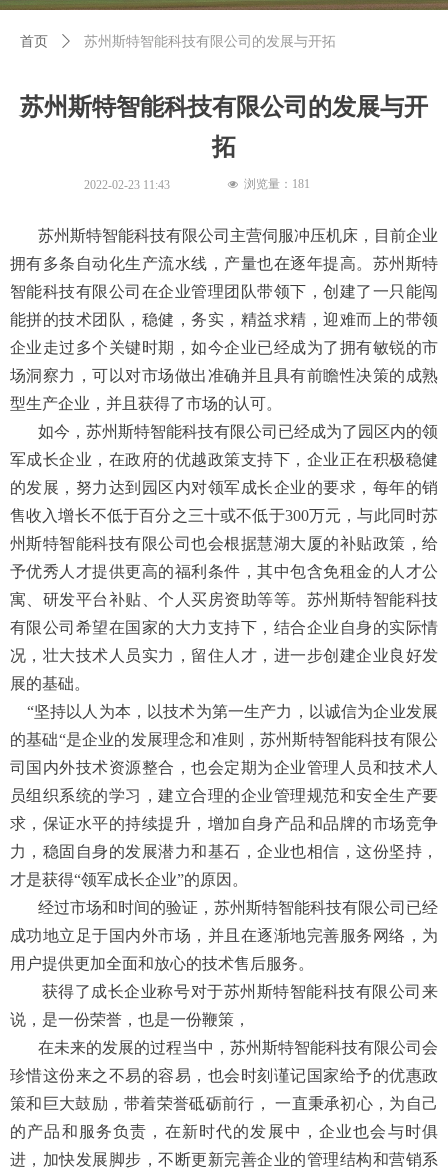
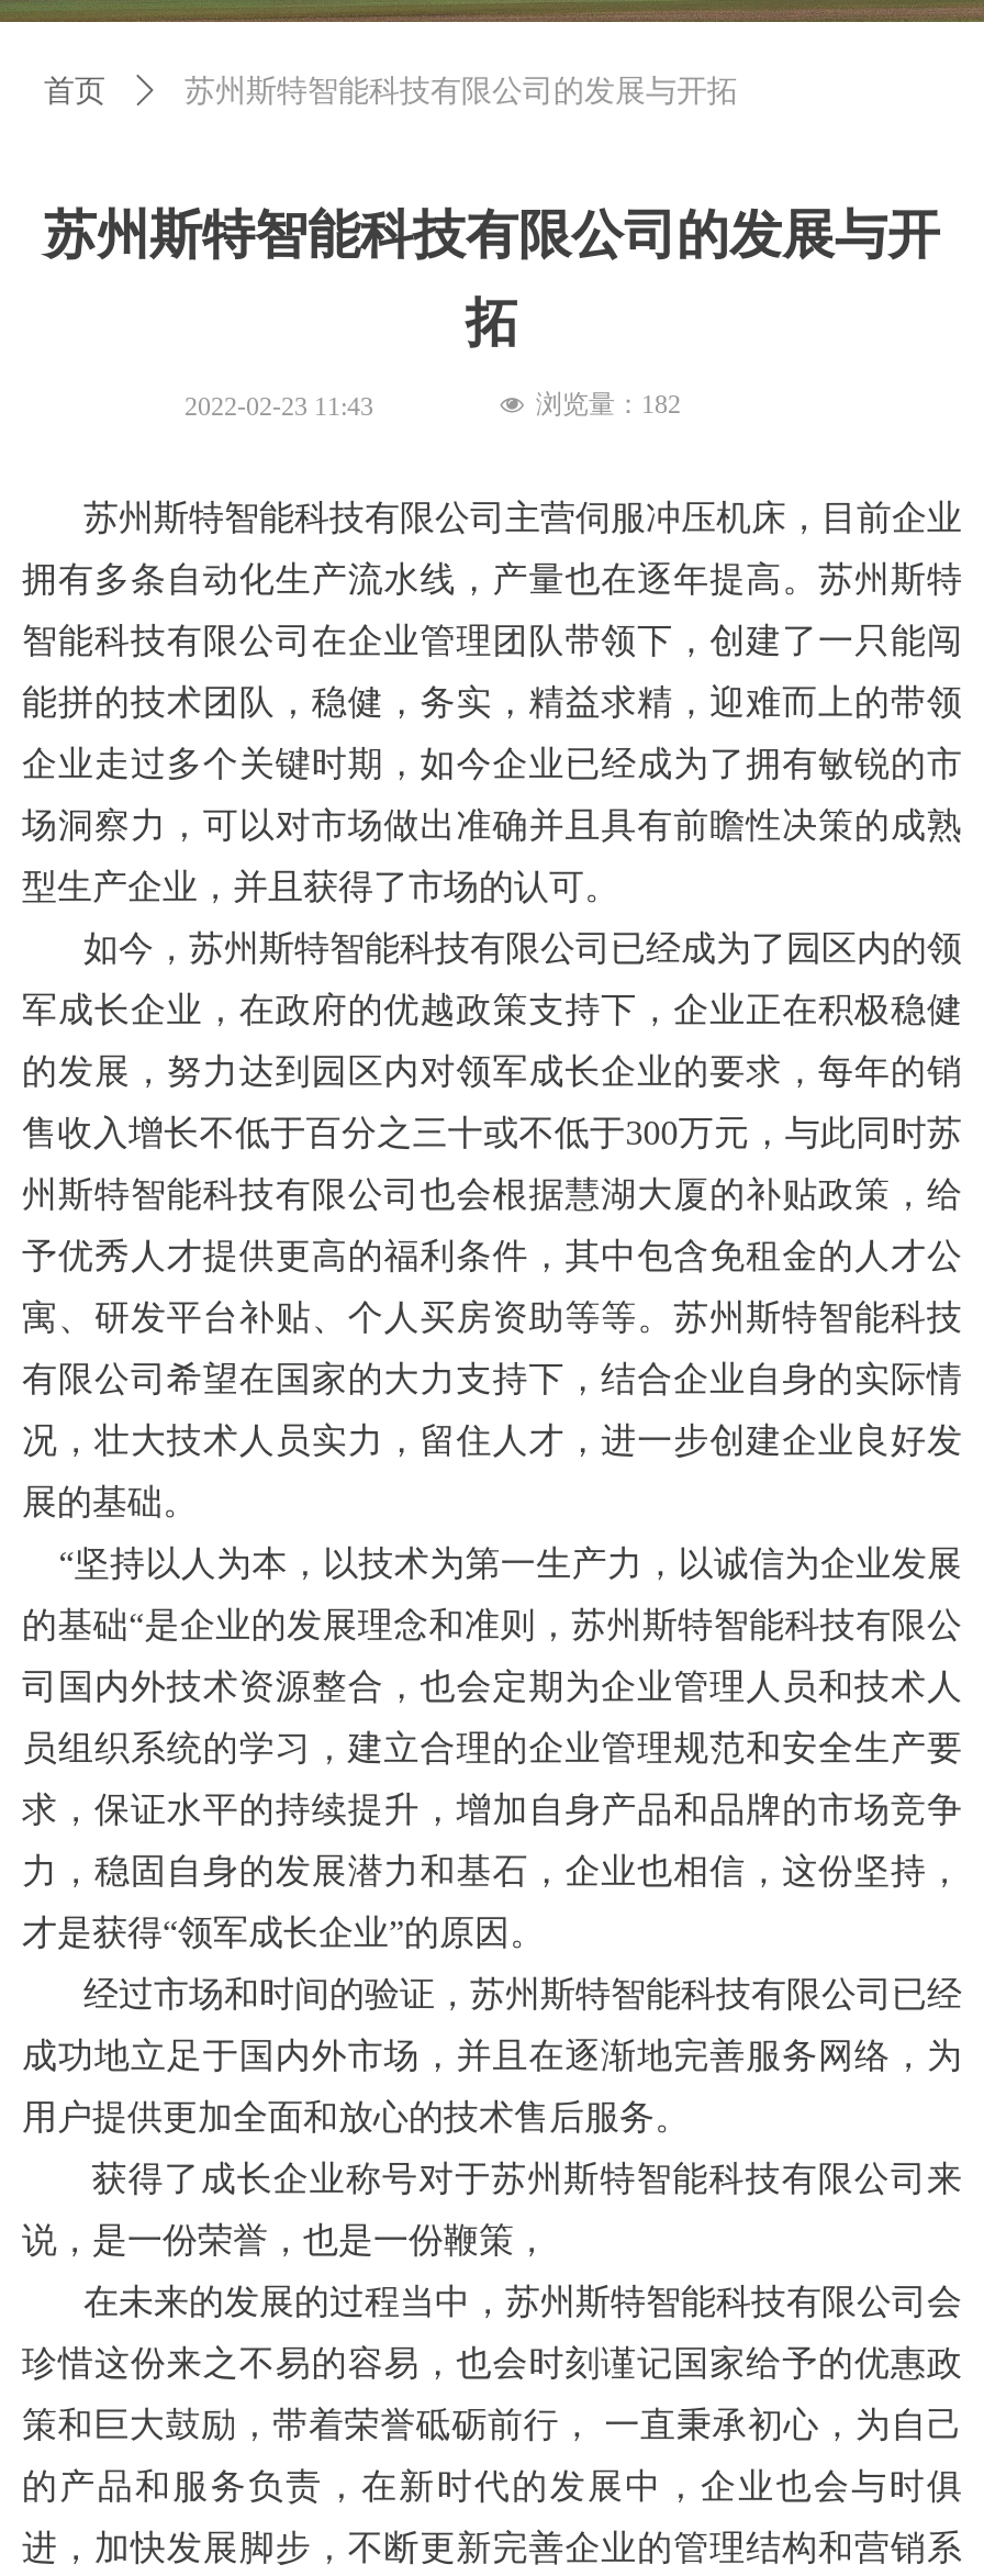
[227,177,310,191] 넶 浏览量：181 -> [499,389,681,420] 넶 浏览量：182

